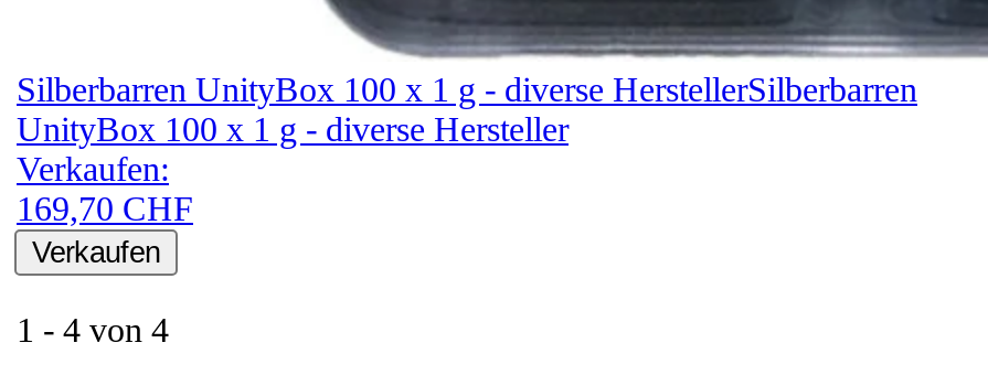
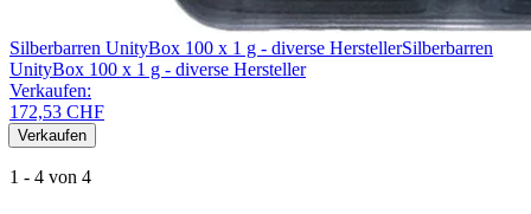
[17,190,193,227] 169,70 CHF -> [9,102,104,122] 172,53 CHF

